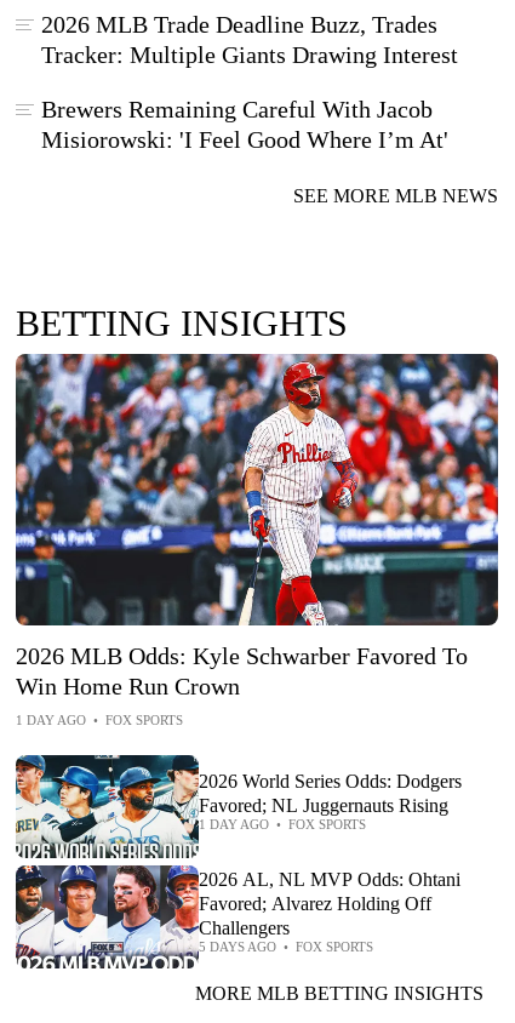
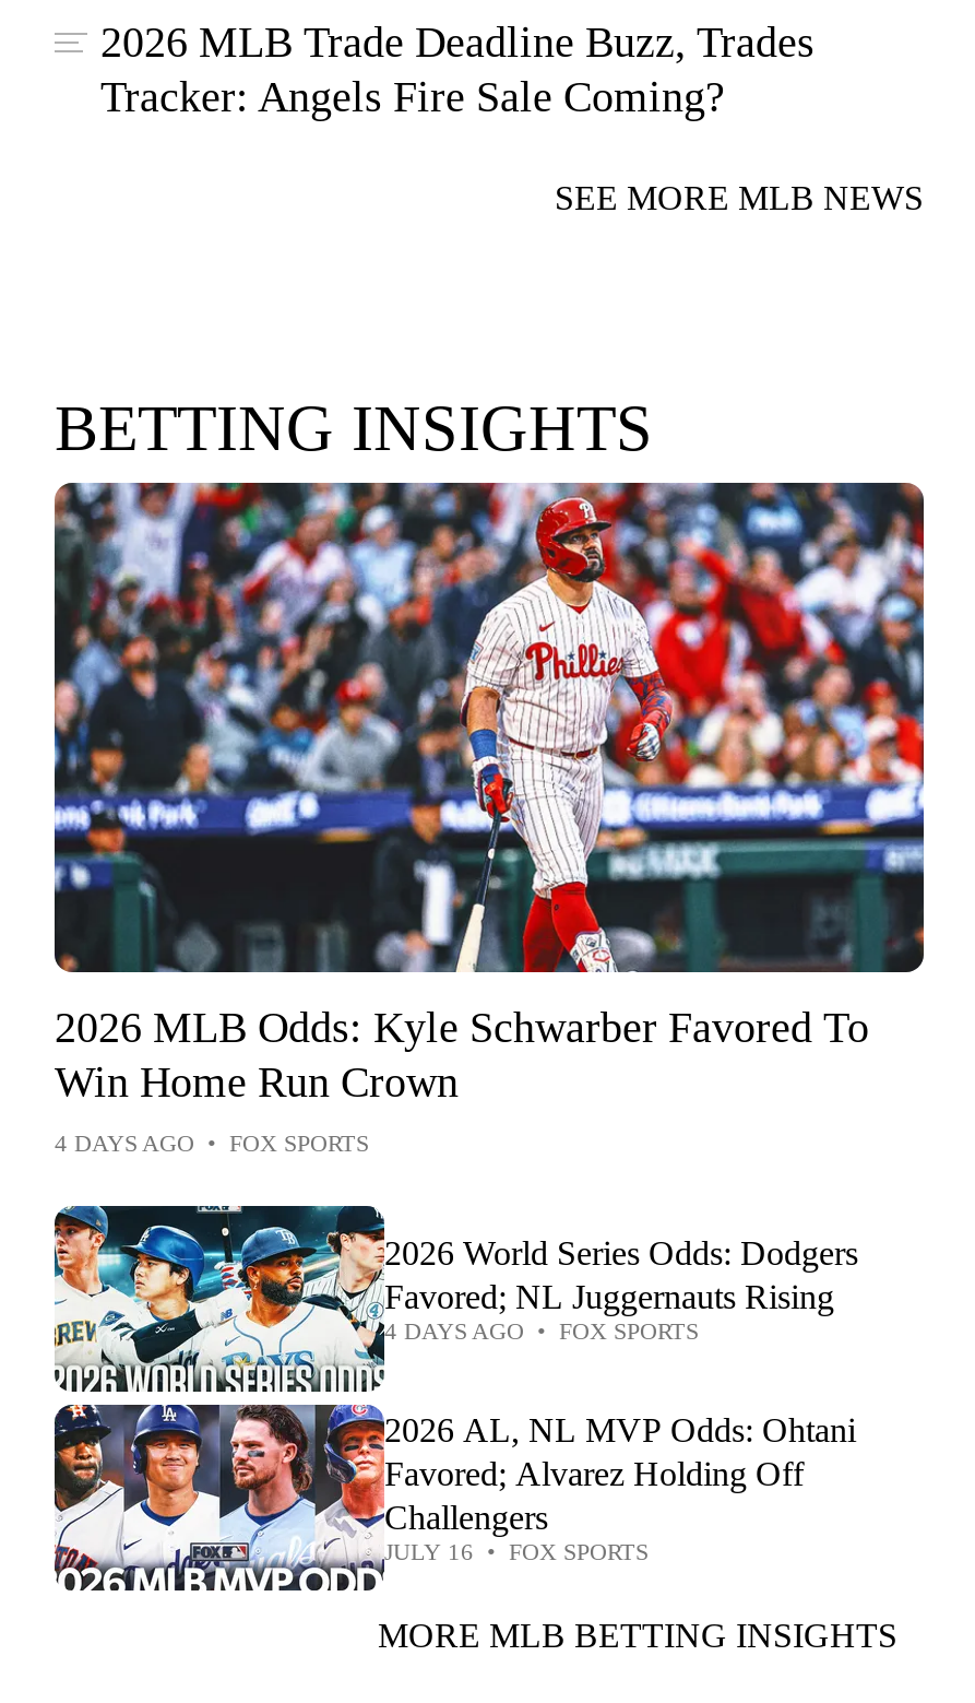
[41,41,458,152] Tracker: Multiple Giants Drawing Interest | Brewers Remaining Careful With Jacob | Misiorowski: 'I Feel Good Where I’m At' -> [100,72,725,120] Tracker: Angels Fire Sale Coming?
[16,712,183,727] 1 DAY AGO • FOX SPORTS -> [55,1129,369,1155] 4 DAYS AGO • FOX SPORTS
[199,816,366,831] 1 DAY AGO • FOX SPORTS -> [384,1317,699,1343] 4 DAYS AGO • FOX SPORTS
[199,939,373,953] 5 DAYS AGO • FOX SPORTS -> [384,1537,649,1563] JULY 16 • FOX SPORTS

